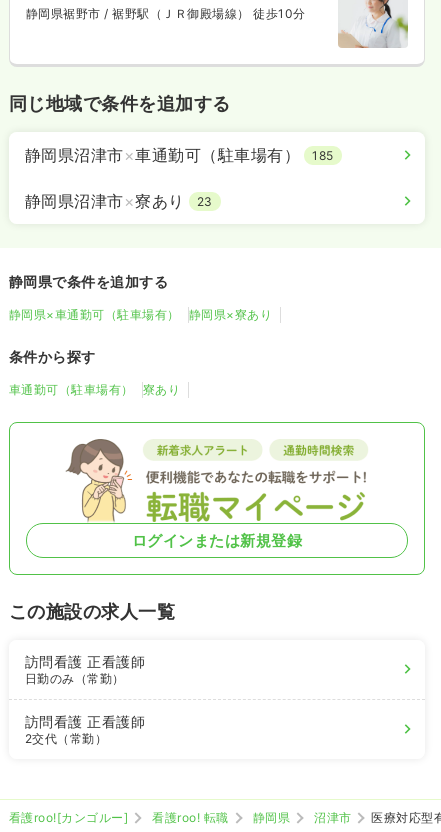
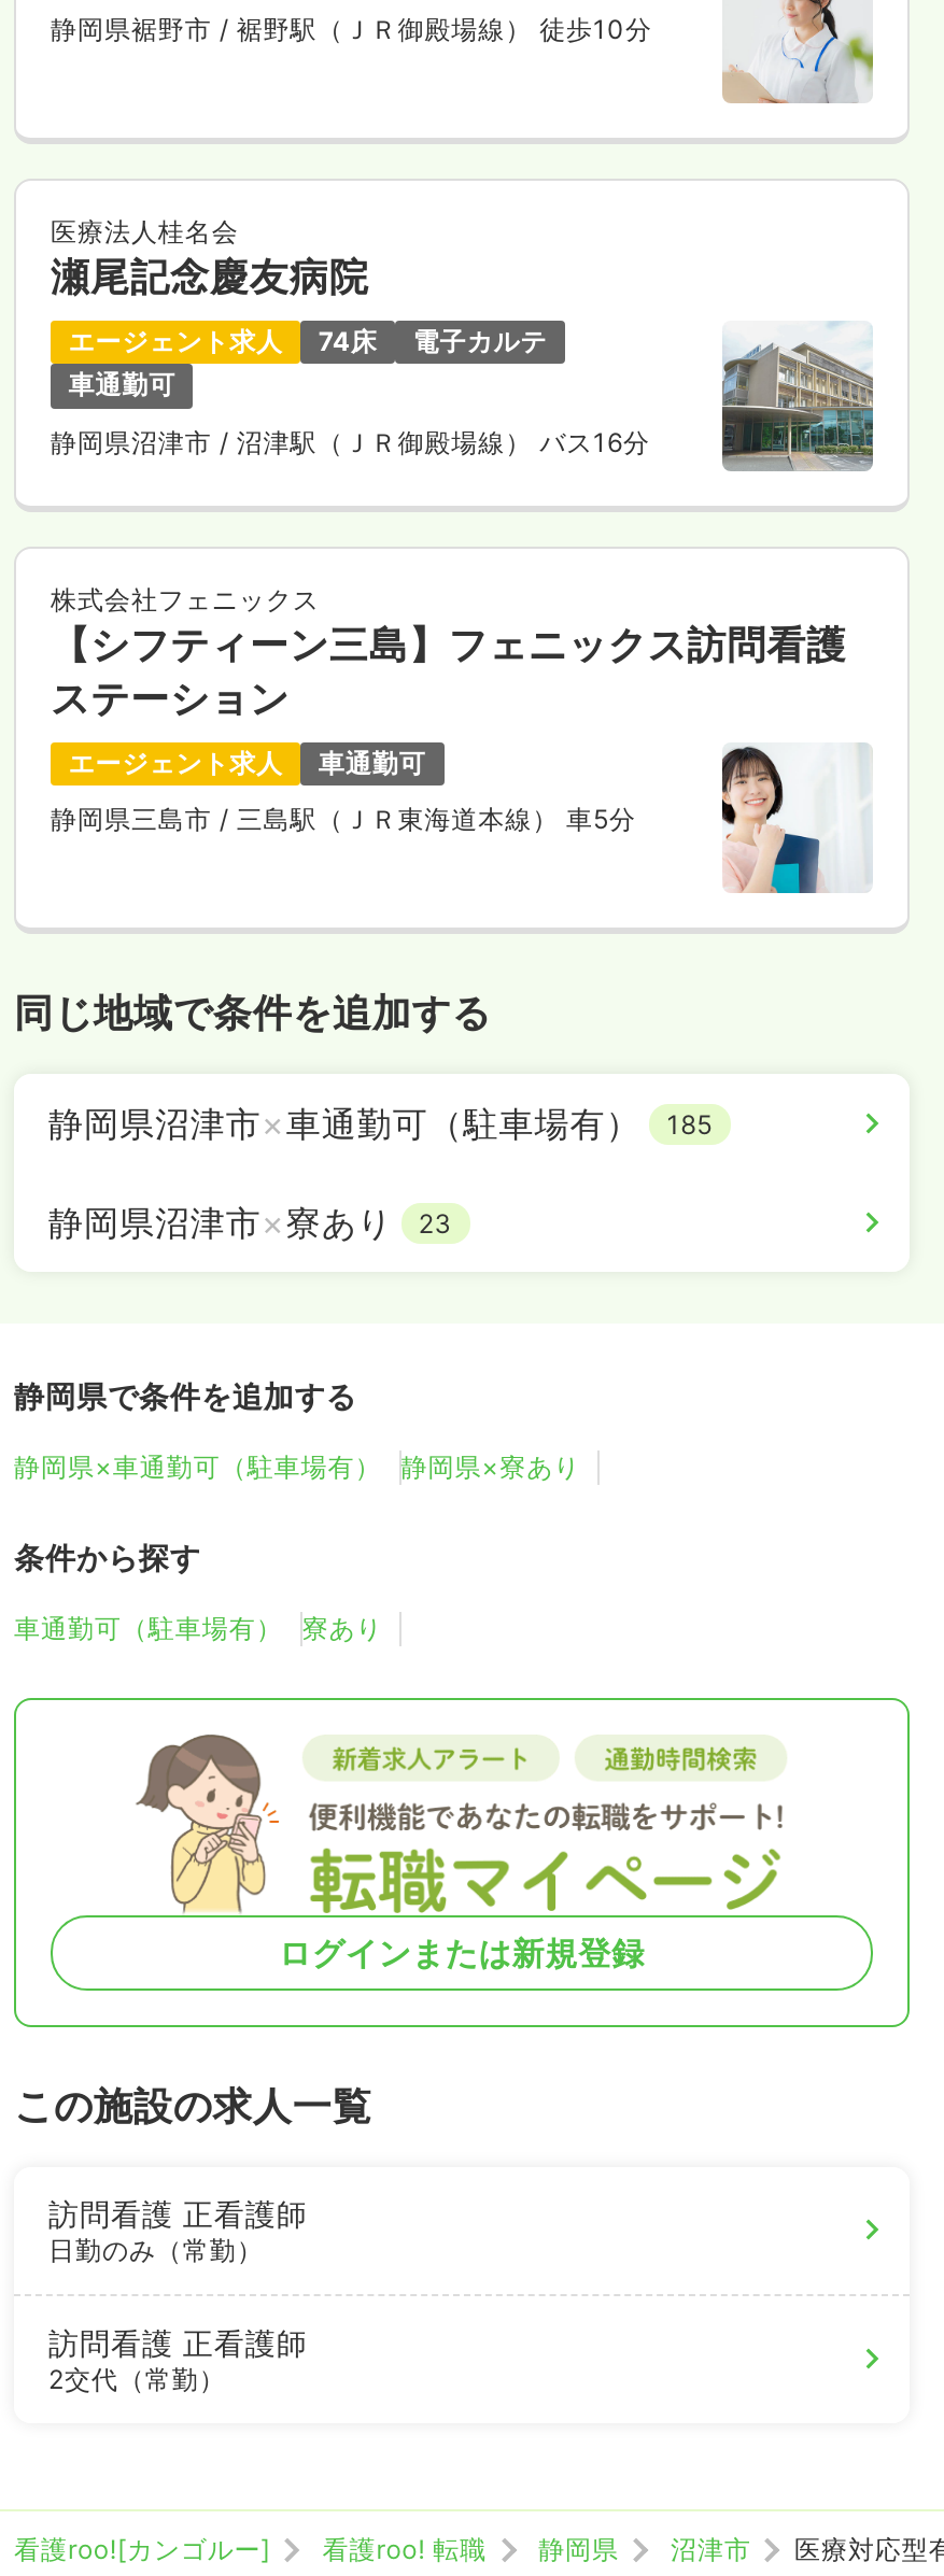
none -> [51,215,875,473] [image] | 医療法人桂名会 | 瀬尾記念慶友病院 | エージェント求人 | 74床 | 電子カルテ | 車通勤可 | 静岡県沼津市/ 沼津駅（ＪＲ御殿場線） バス16分
none -> [51,583,873,895] [image] | 株式会社フェニックス | 【シフティーン三島】フェニックス訪問看護 | ステーション | エージェント求人 | 車通勤可 | 静岡県三島市/ 三島駅（ＪＲ東海道本線） 車5分

